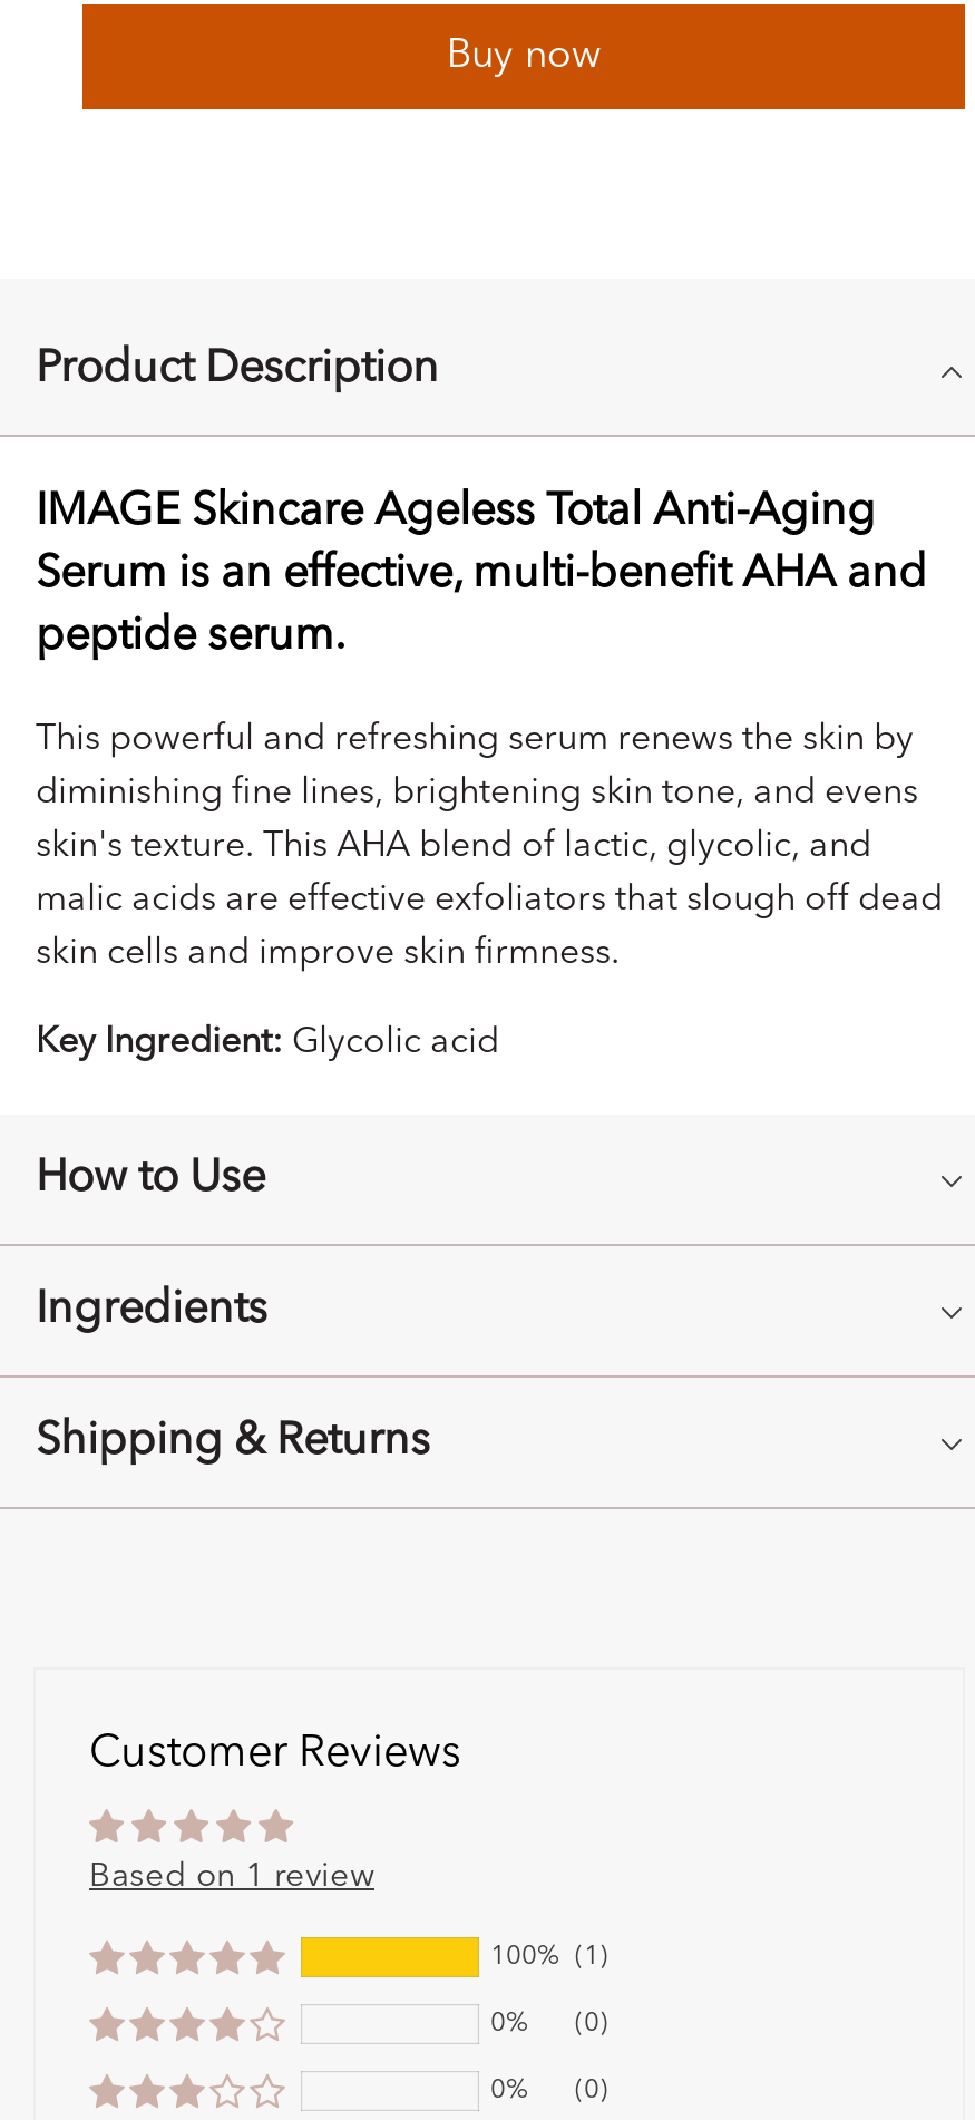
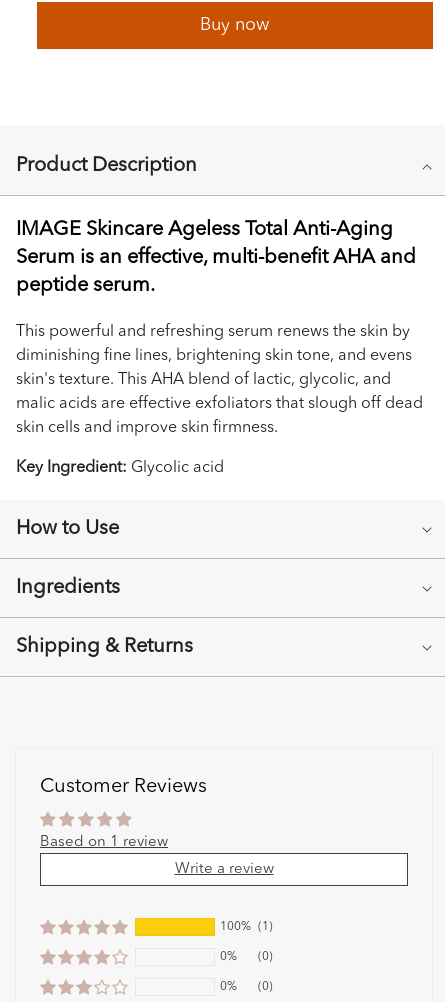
none -> [174,862,273,877] Write a review

